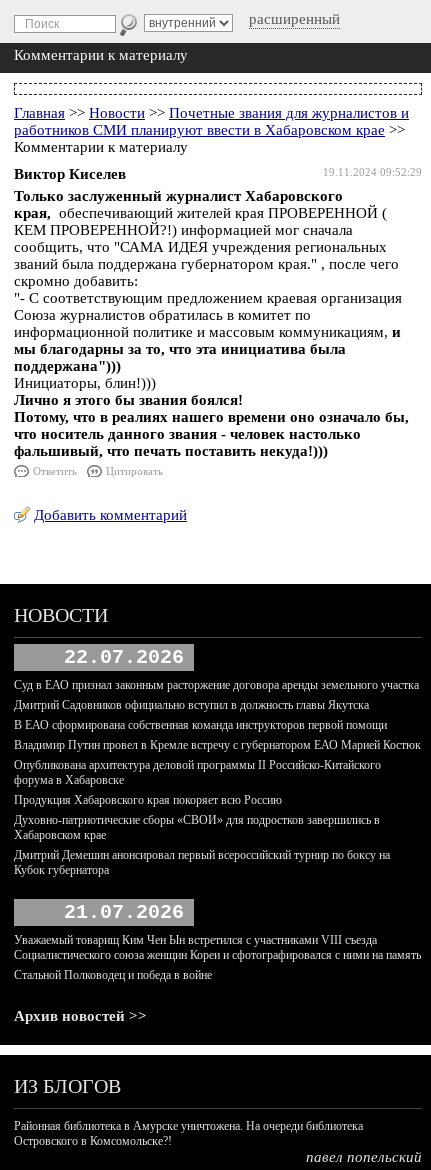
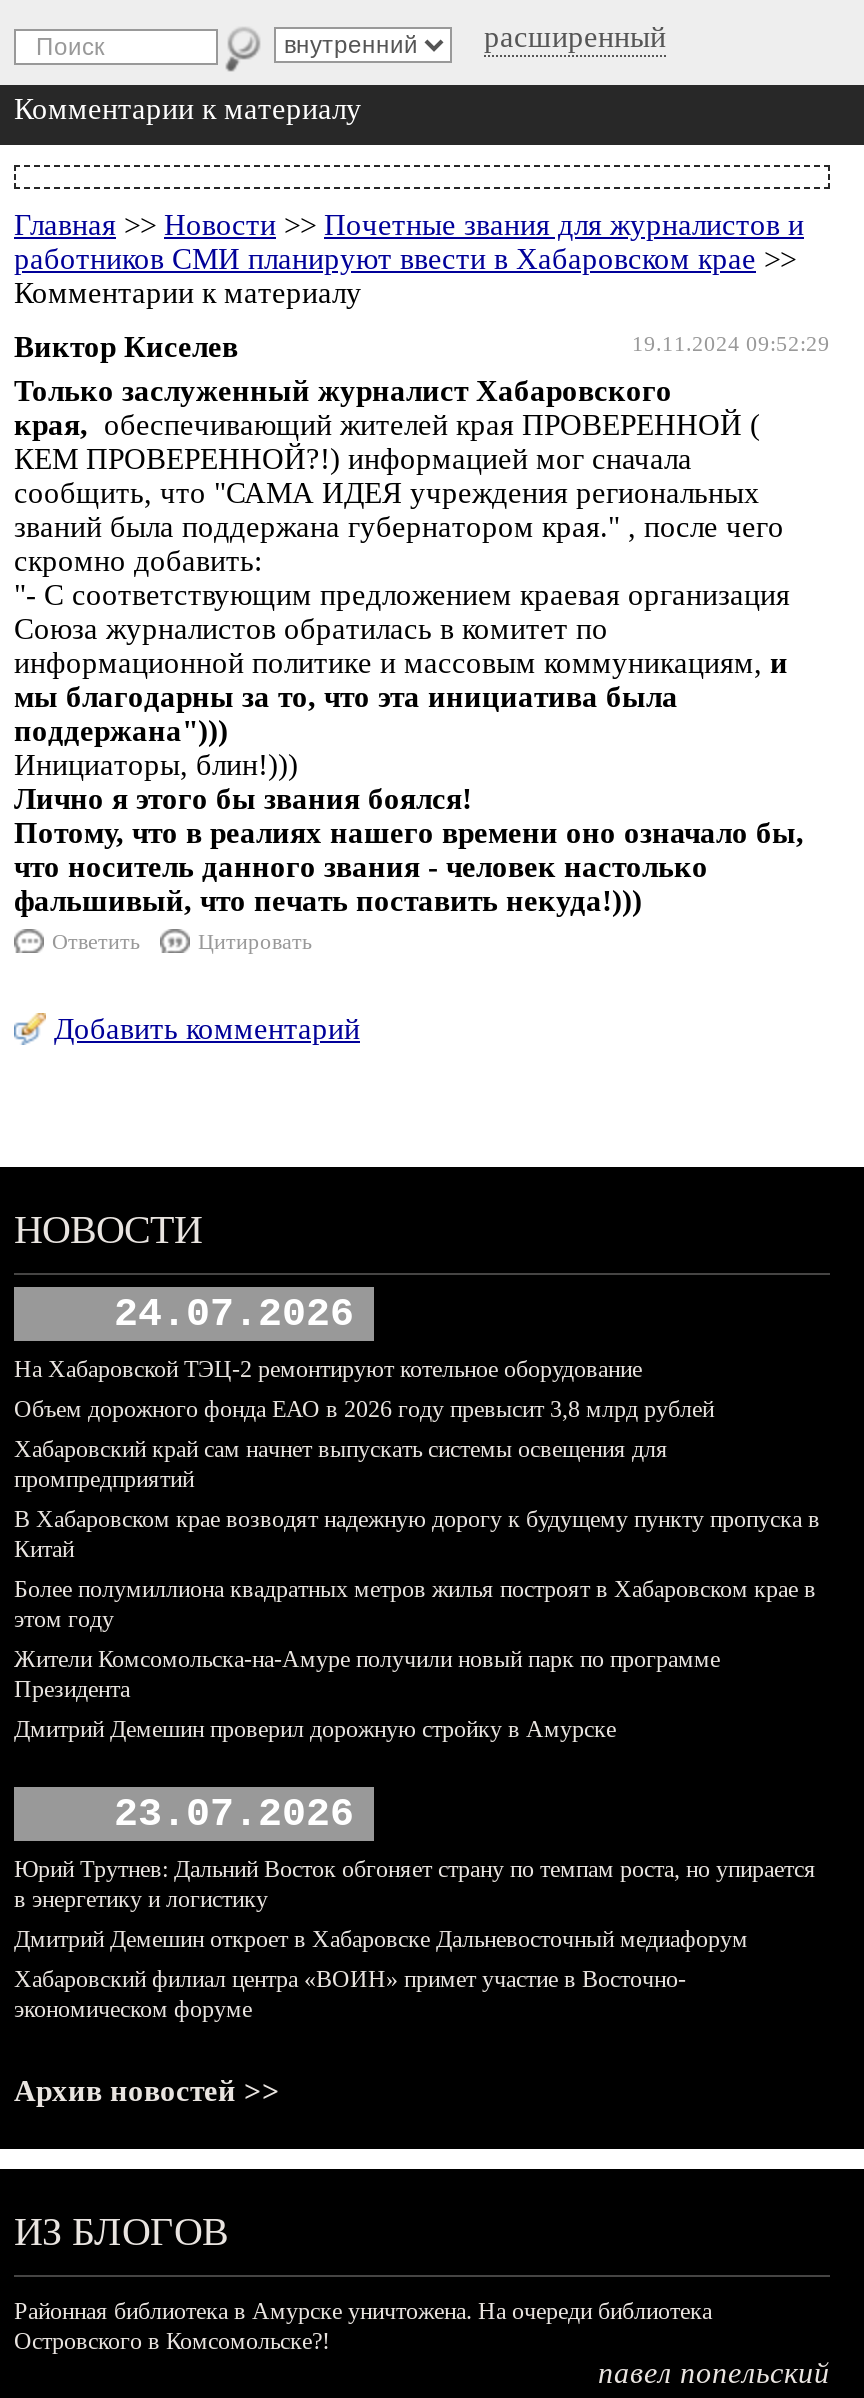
[14,646,421,877] 22.07.2026 | Суд в ЕАО признал законным расторжение договора аренды земельного участка | Дмитрий Садовников официально вступил в должность главы Якутска | В ЕАО сформирована собственная команда инструкторов первой помощи | Владимир Путин провел в Кремле встречу с губернатором ЕАО Марией Костюк | Опубликована архитектура деловой программы II Российско-Китайского | форума в Хабаровске | Продукция Хабаровского края покоряет всю Россию | Духовно-патриотические сборы «СВОИ» для подростков завершились в | Хабаровском крае | Дмитрий Демешин анонсировал первый всероссийский турнир по боксу на | Кубок губернатора -> [14,1291,820,1743] 24.07.2026 | На Хабаровской ТЭЦ-2 ремонтируют котельное оборудование | Объем дорожного фонда ЕАО в 2026 году превысит 3,8 млрд рублей | Хабаровский край сам начнет выпускать системы освещения для | промпредприятий | В Хабаровском крае возводят надежную дорогу к будущему пункту пропуска в | Китай | Более полумиллиона квадратных метров жилья построят в Хабаровском крае в | этом году | Жители Комсомольска-на-Амуре получили новый парк по программе | Президента | Дмитрий Демешин проверил дорожную стройку в Амурске
[14,901,421,982] 21.07.2026 | Уважаемый товарищ Ким Чен Ын встретился с участниками VIII съезда | Социалистического союза женщин Кореи и сфотографировался с ними на память | Стальной Полководец и победа в войне -> [14,1791,816,2023] 23.07.2026 | Юрий Трутнев: Дальний Восток обгоняет страну по темпам роста, но упирается | в энергетику и логистику | Дмитрий Демешин откроет в Хабаровске Дальневосточный медиафорум | Хабаровский филиал центра «ВОИН» примет участие в Восточно- | экономическом форуме

